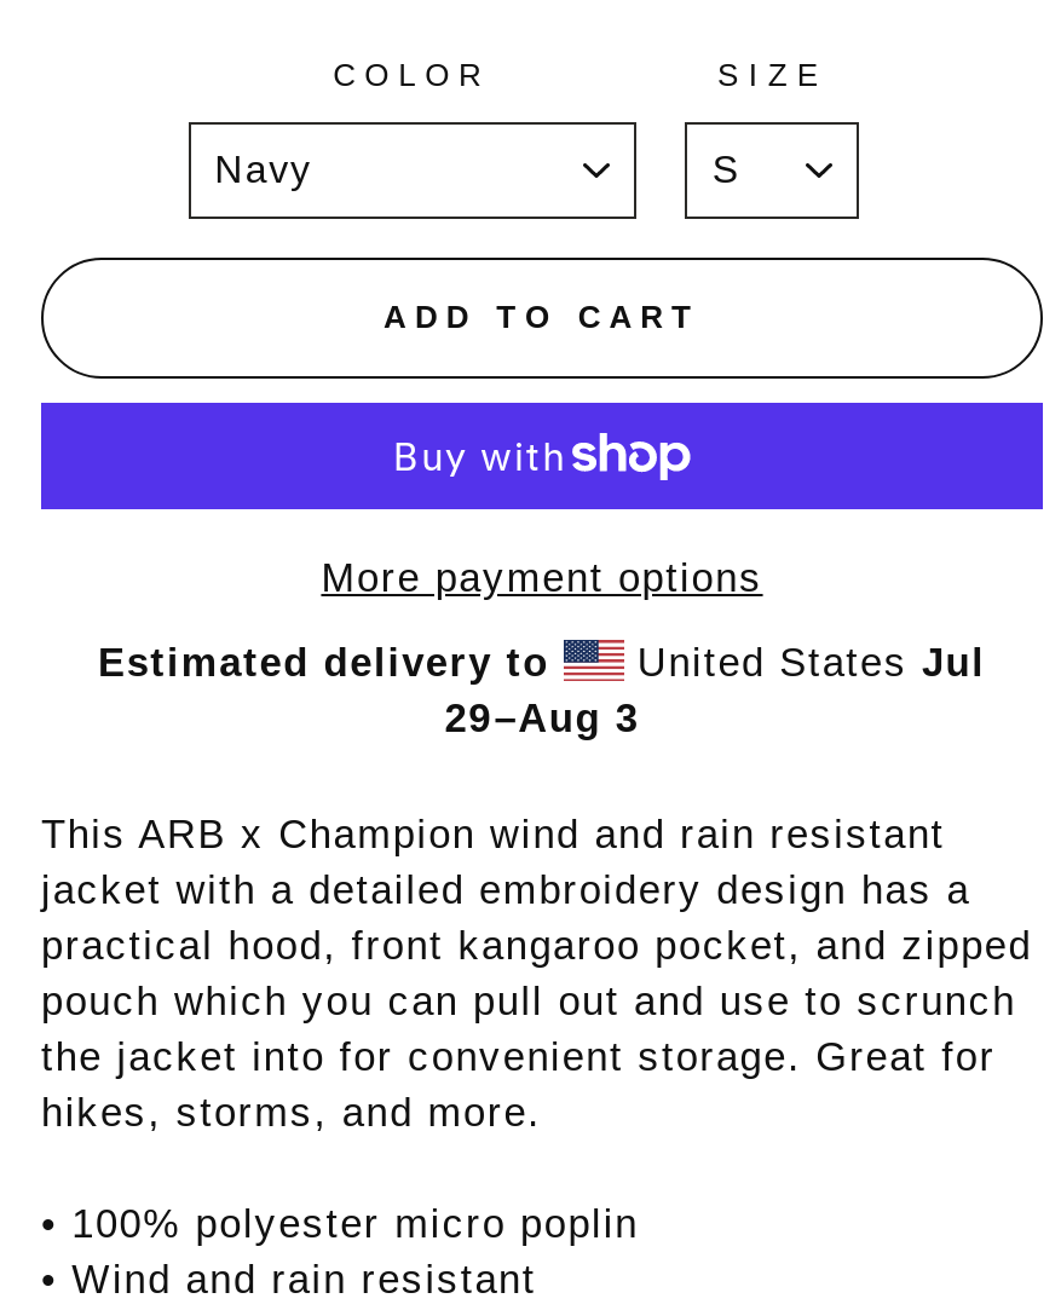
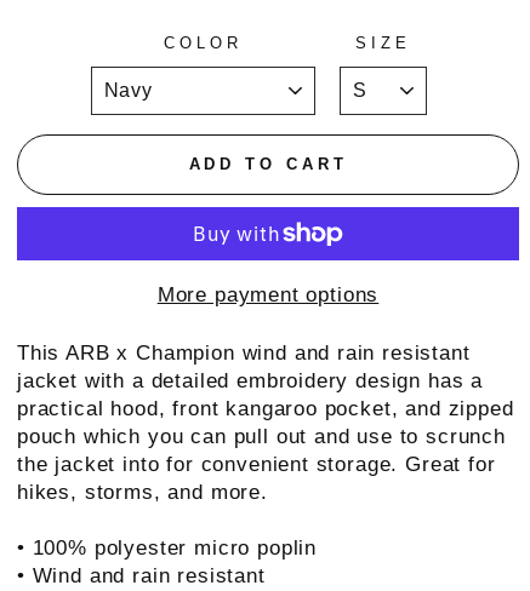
[98,639,986,741] Estimated delivery to | United States Jul | 29–Aug 3 -> none

